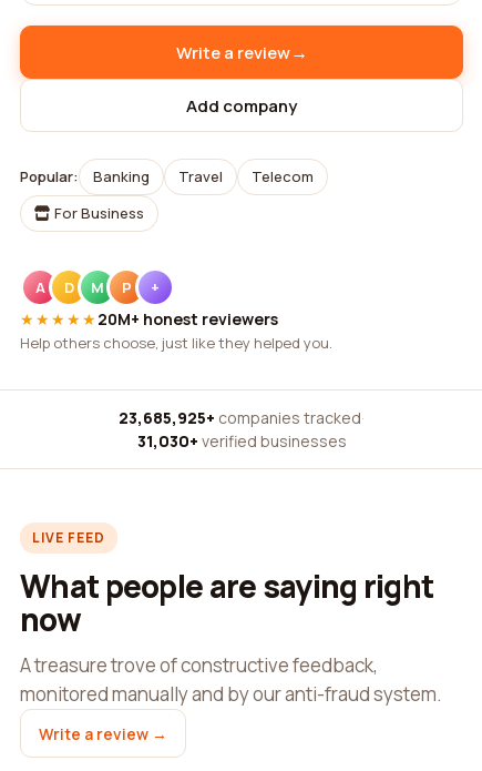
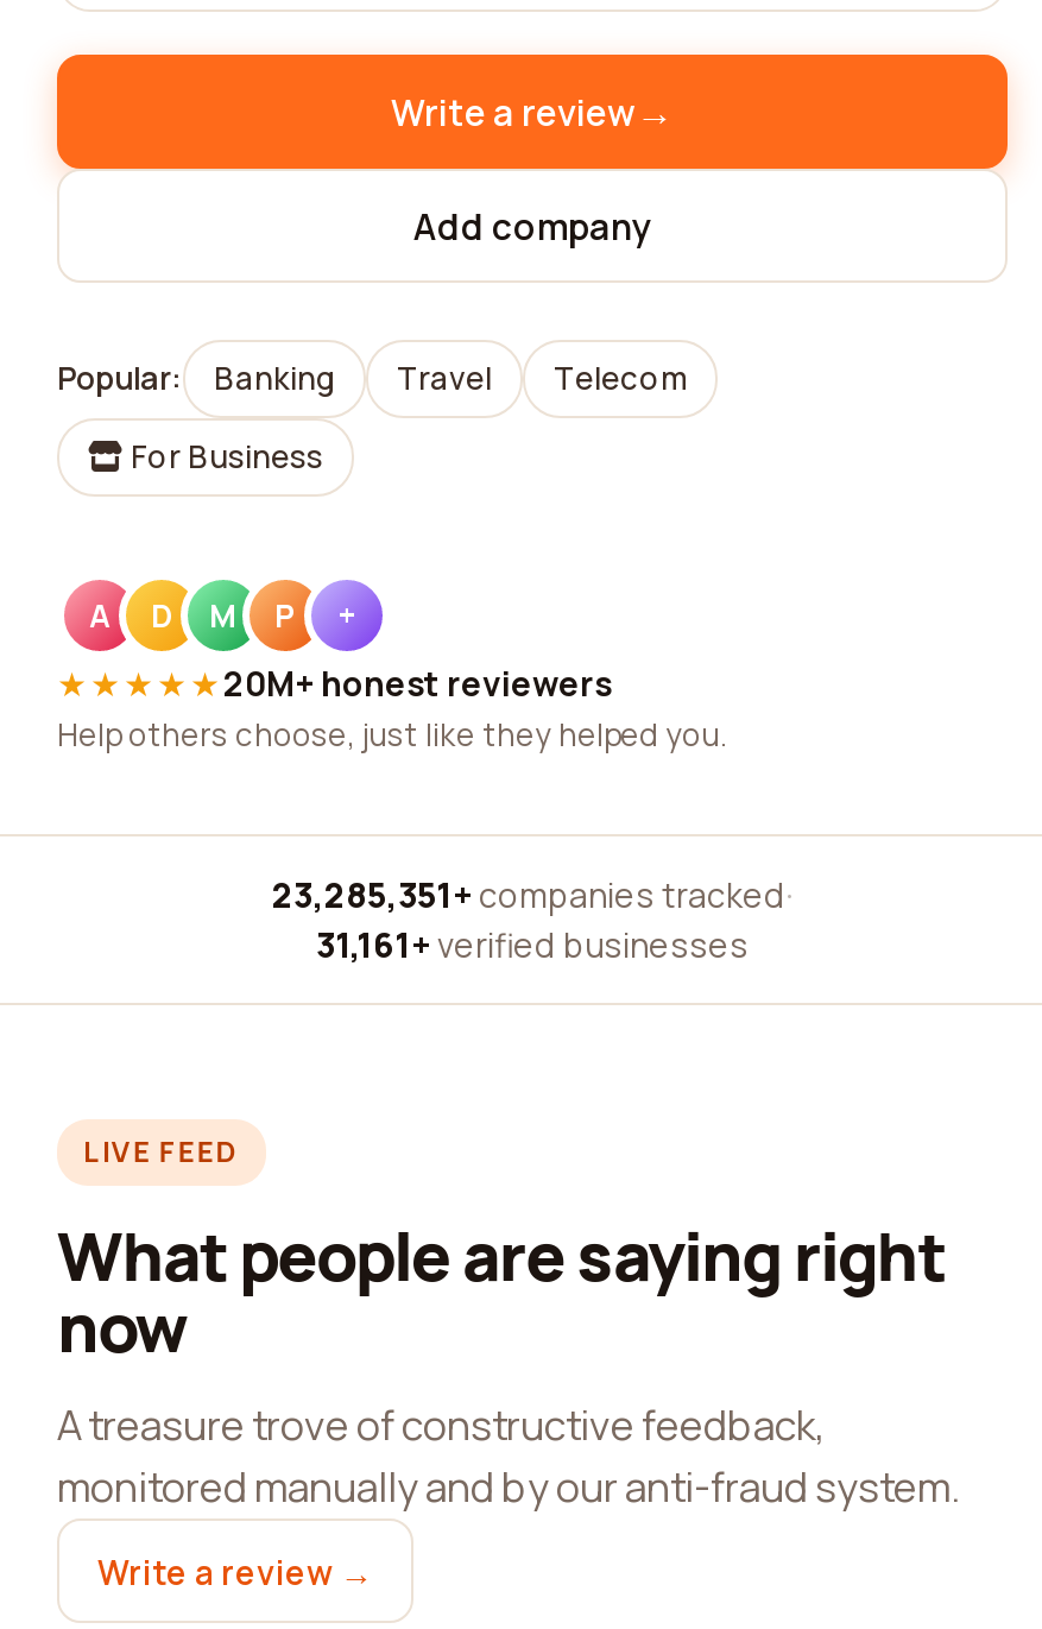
[119,407,365,428] 23,685,925+ companies tracked · -> [272,872,792,917] 23,285,351+ companies tracked ·
[137,430,346,452] 31,030+ verified businesses -> [316,922,749,967] 31,161+ verified businesses

